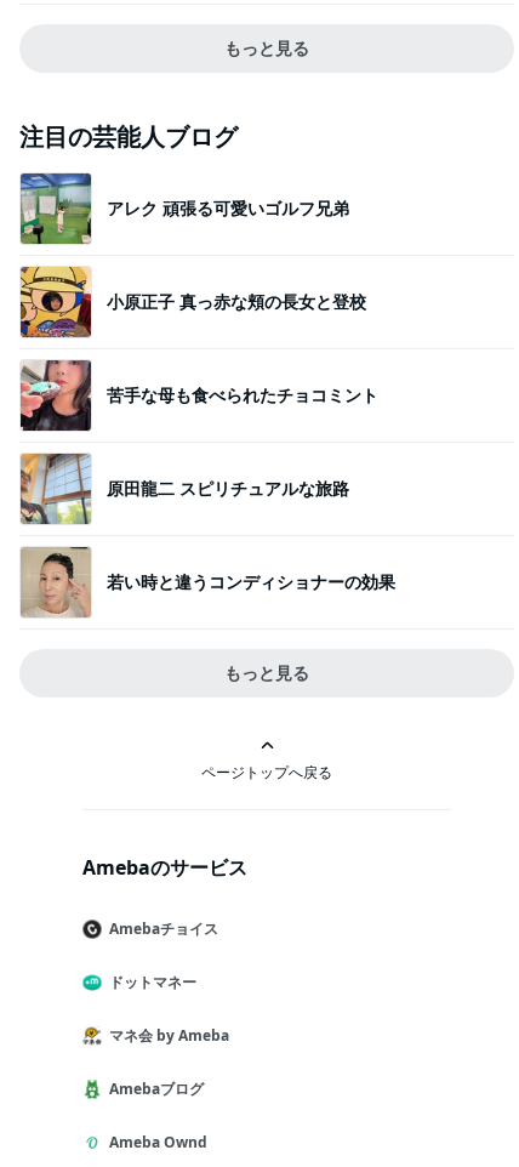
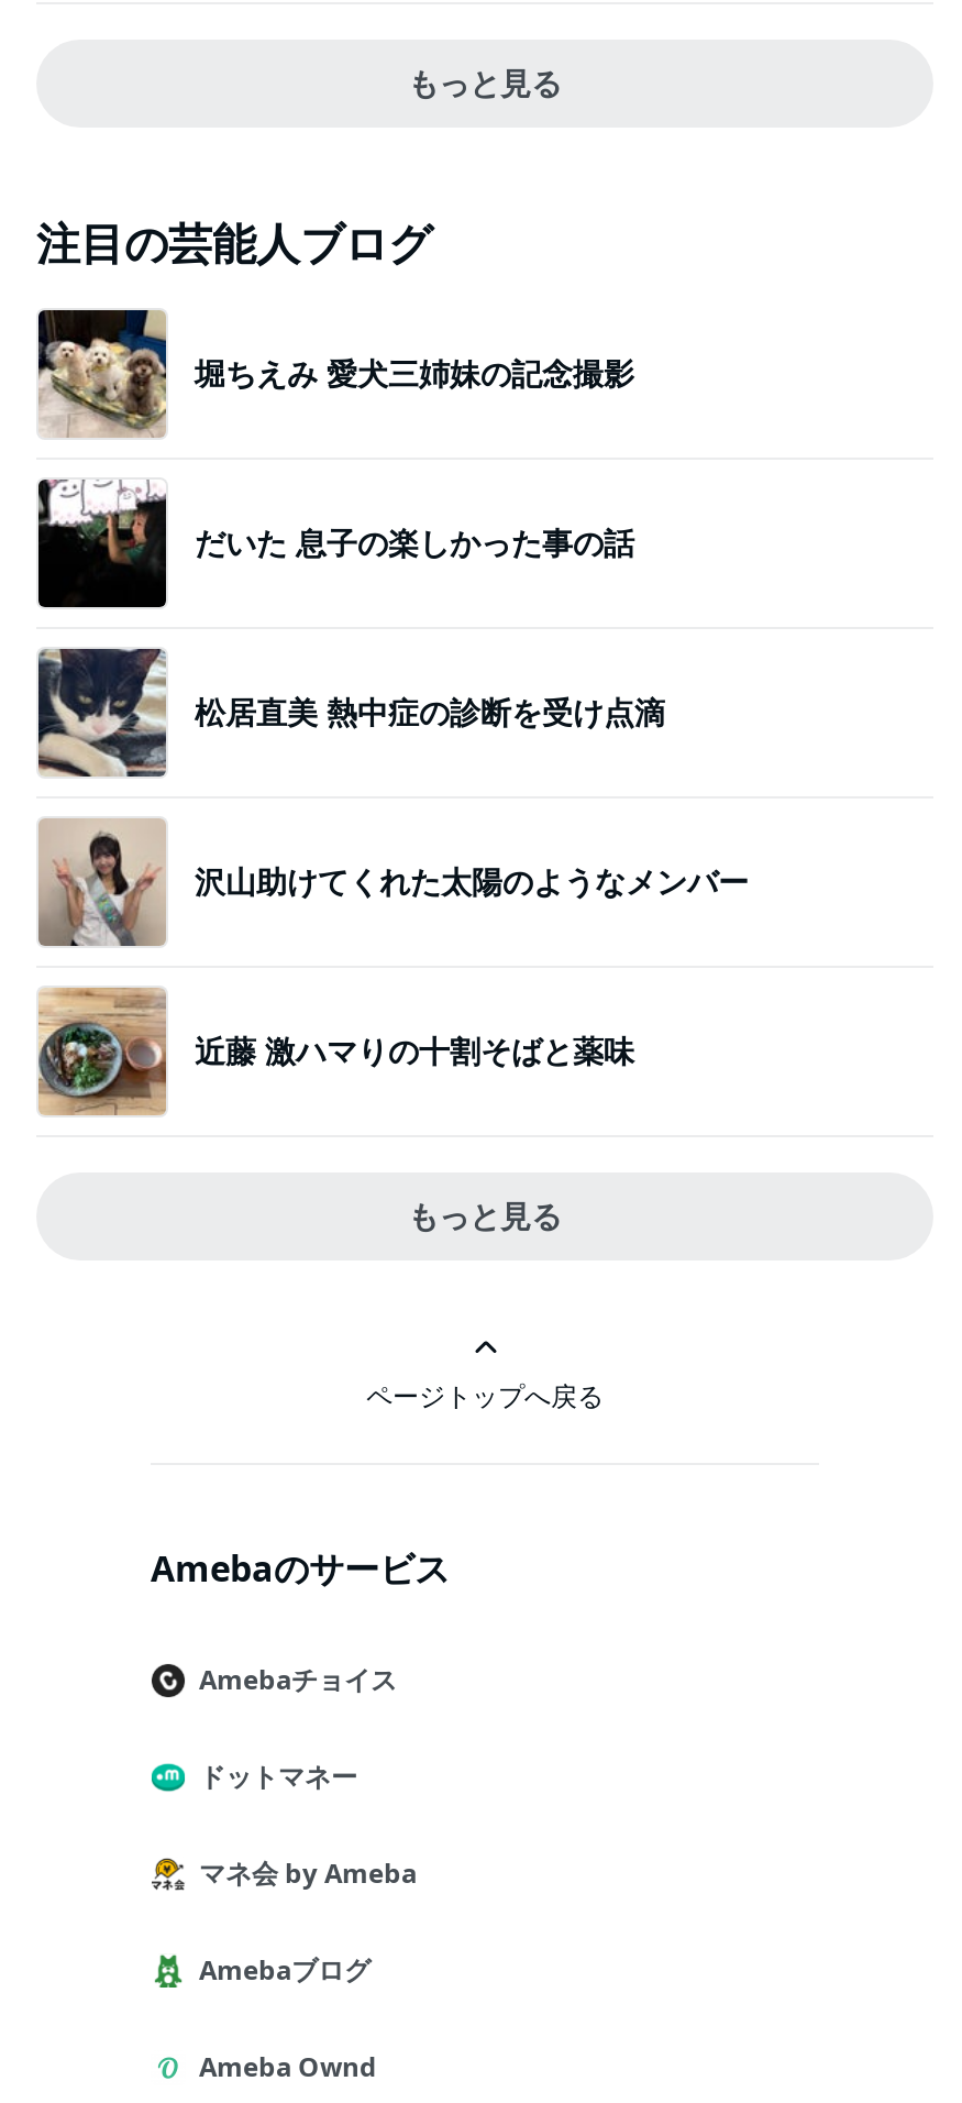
[19,172,349,245] [image] | アレク 頑張る可愛いゴルフ兄弟 -> [36,308,634,438] [image] | 堀ちえみ 愛犬三姉妹の記念撮影
[19,266,366,338] [image] | 小原正子 真っ赤な頬の長女と登校 -> [36,480,634,609] [image] | だいた 息子の楽しかった事の話
[19,359,378,432] [image] | 苦手な母も食べられたチョコミント -> [36,647,665,777] [image] | 松居直美 熱中症の診断を受け点滴
[21,452,349,525] [image] | 原田龍二 スピリチュアルな旅路 -> [41,818,749,948] [image] | 沢山助けてくれた太陽のようなメンバー
[21,546,395,617] [image] | 若い時と違うコンディショナーの効果 -> [38,988,634,1115] [image] | 近藤 激ハマりの十割そばと薬味

